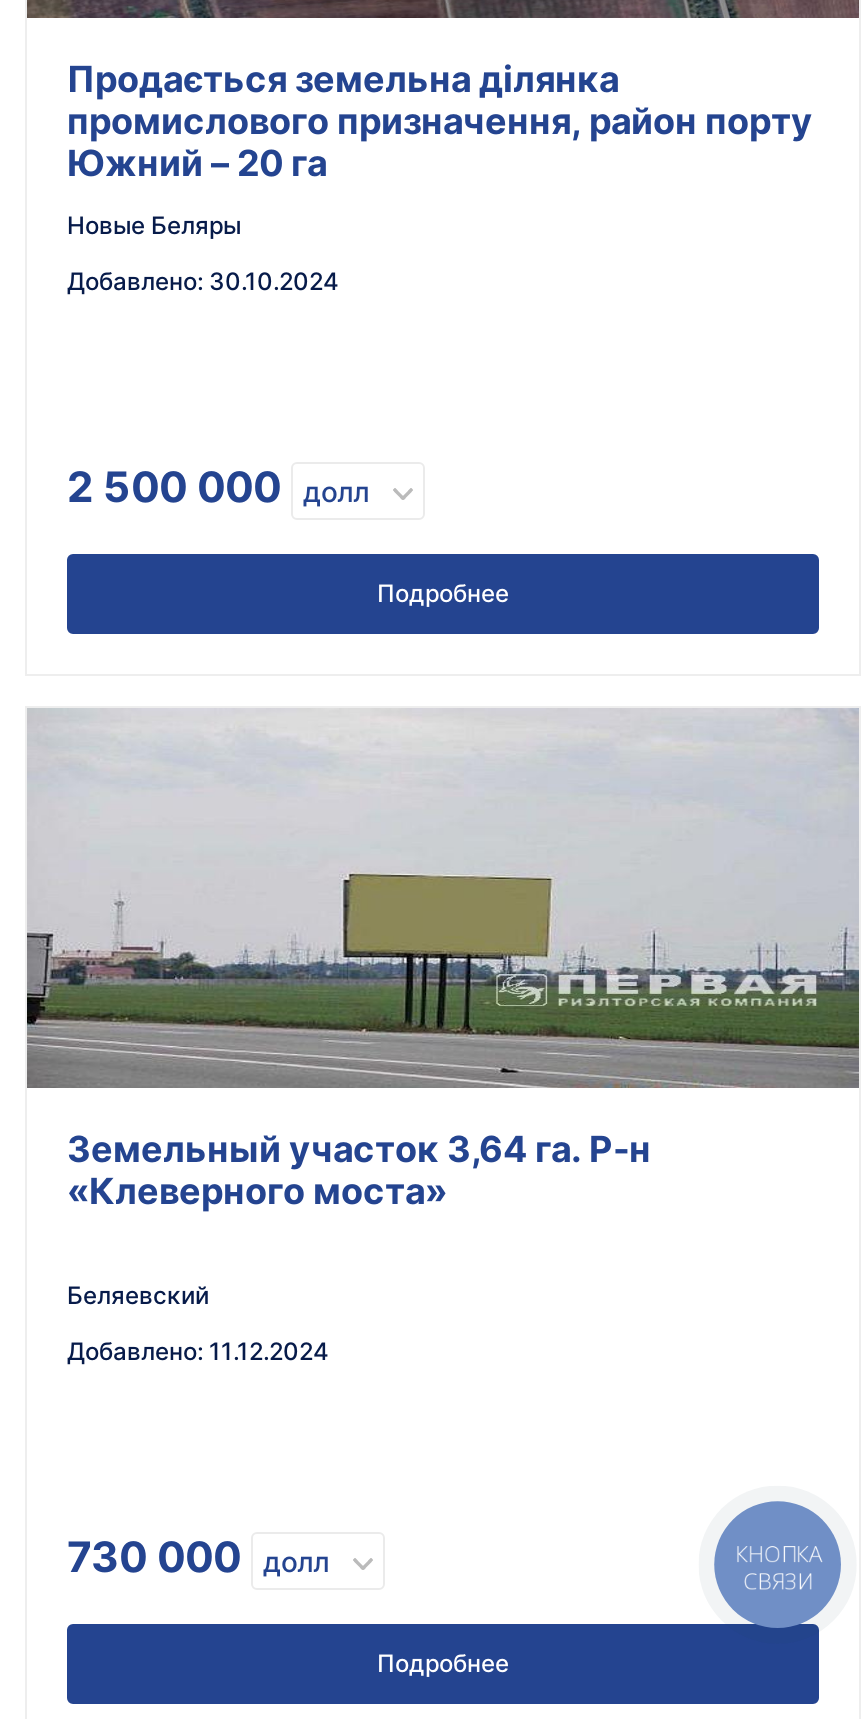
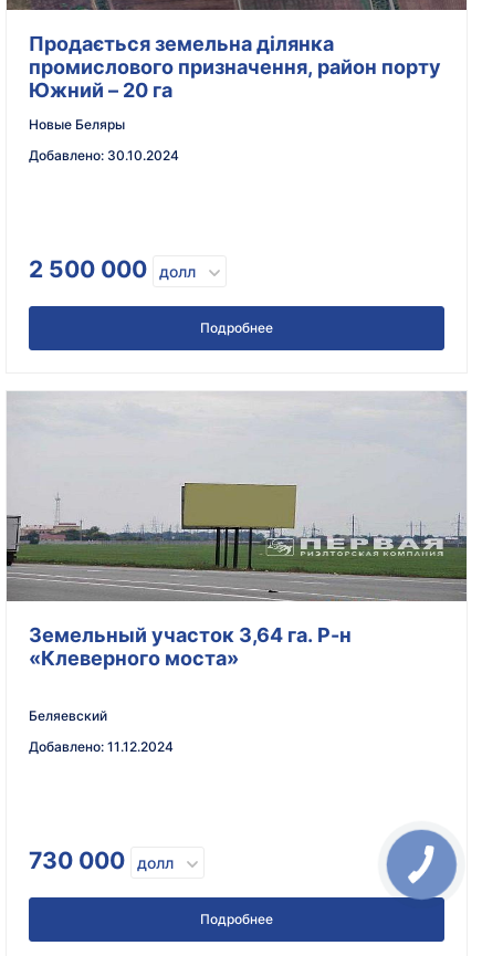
[735,1538,822,1595] КНОПКА | СВЯЗИ -> none

